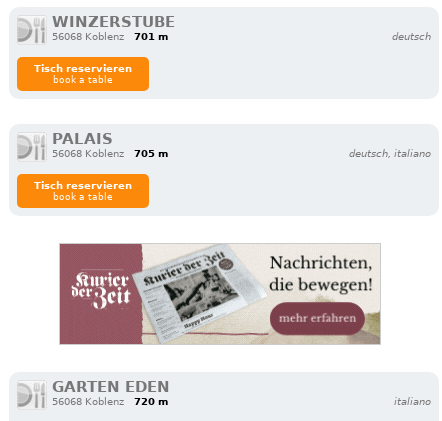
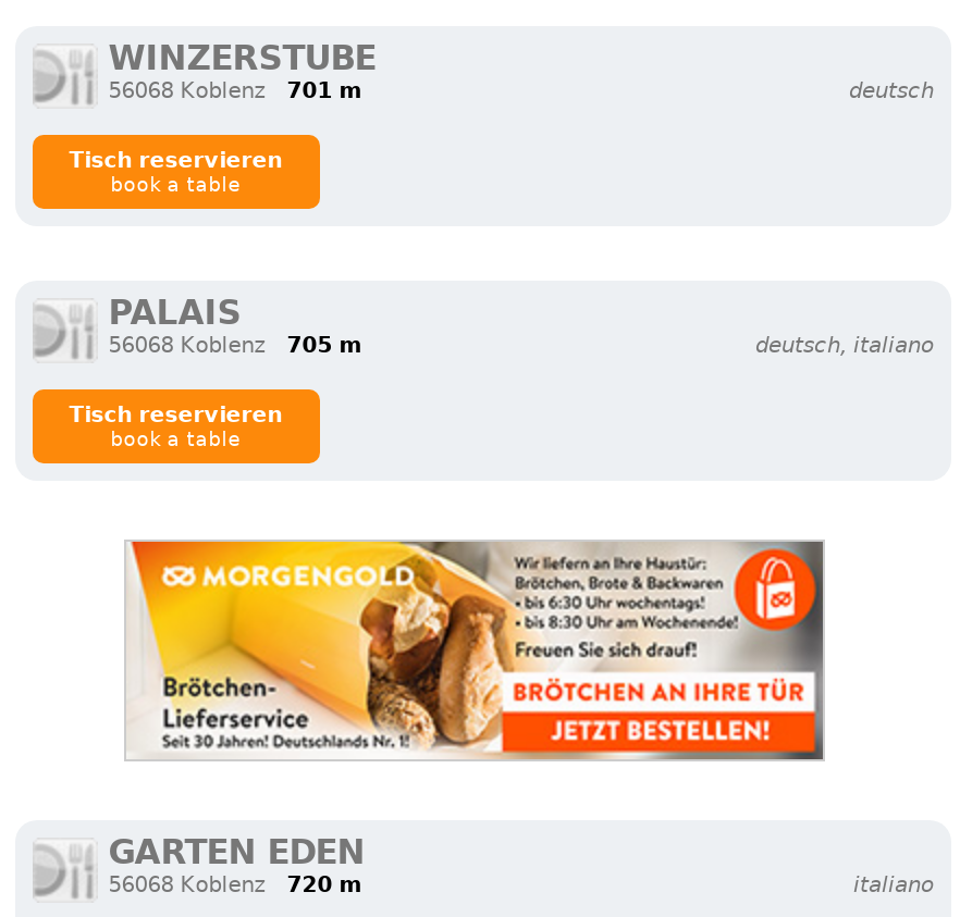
[59,243,380,345] [image] -> [126,540,825,759] [image]

